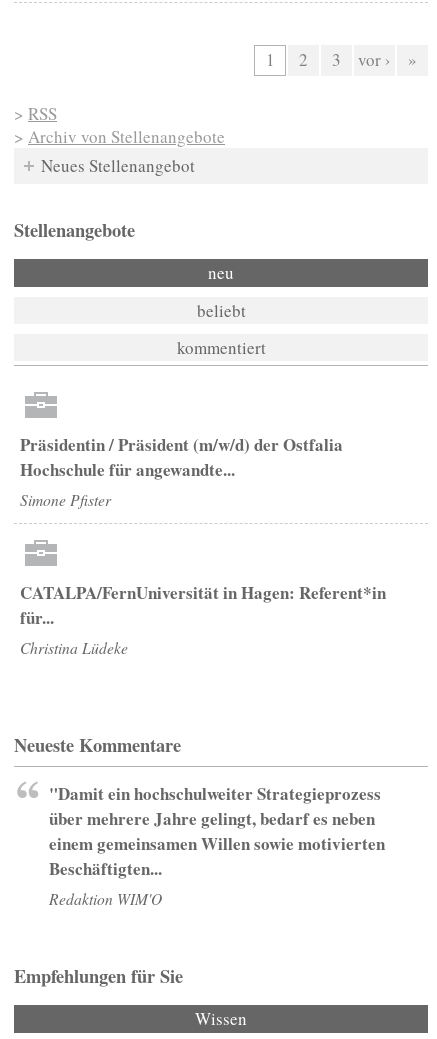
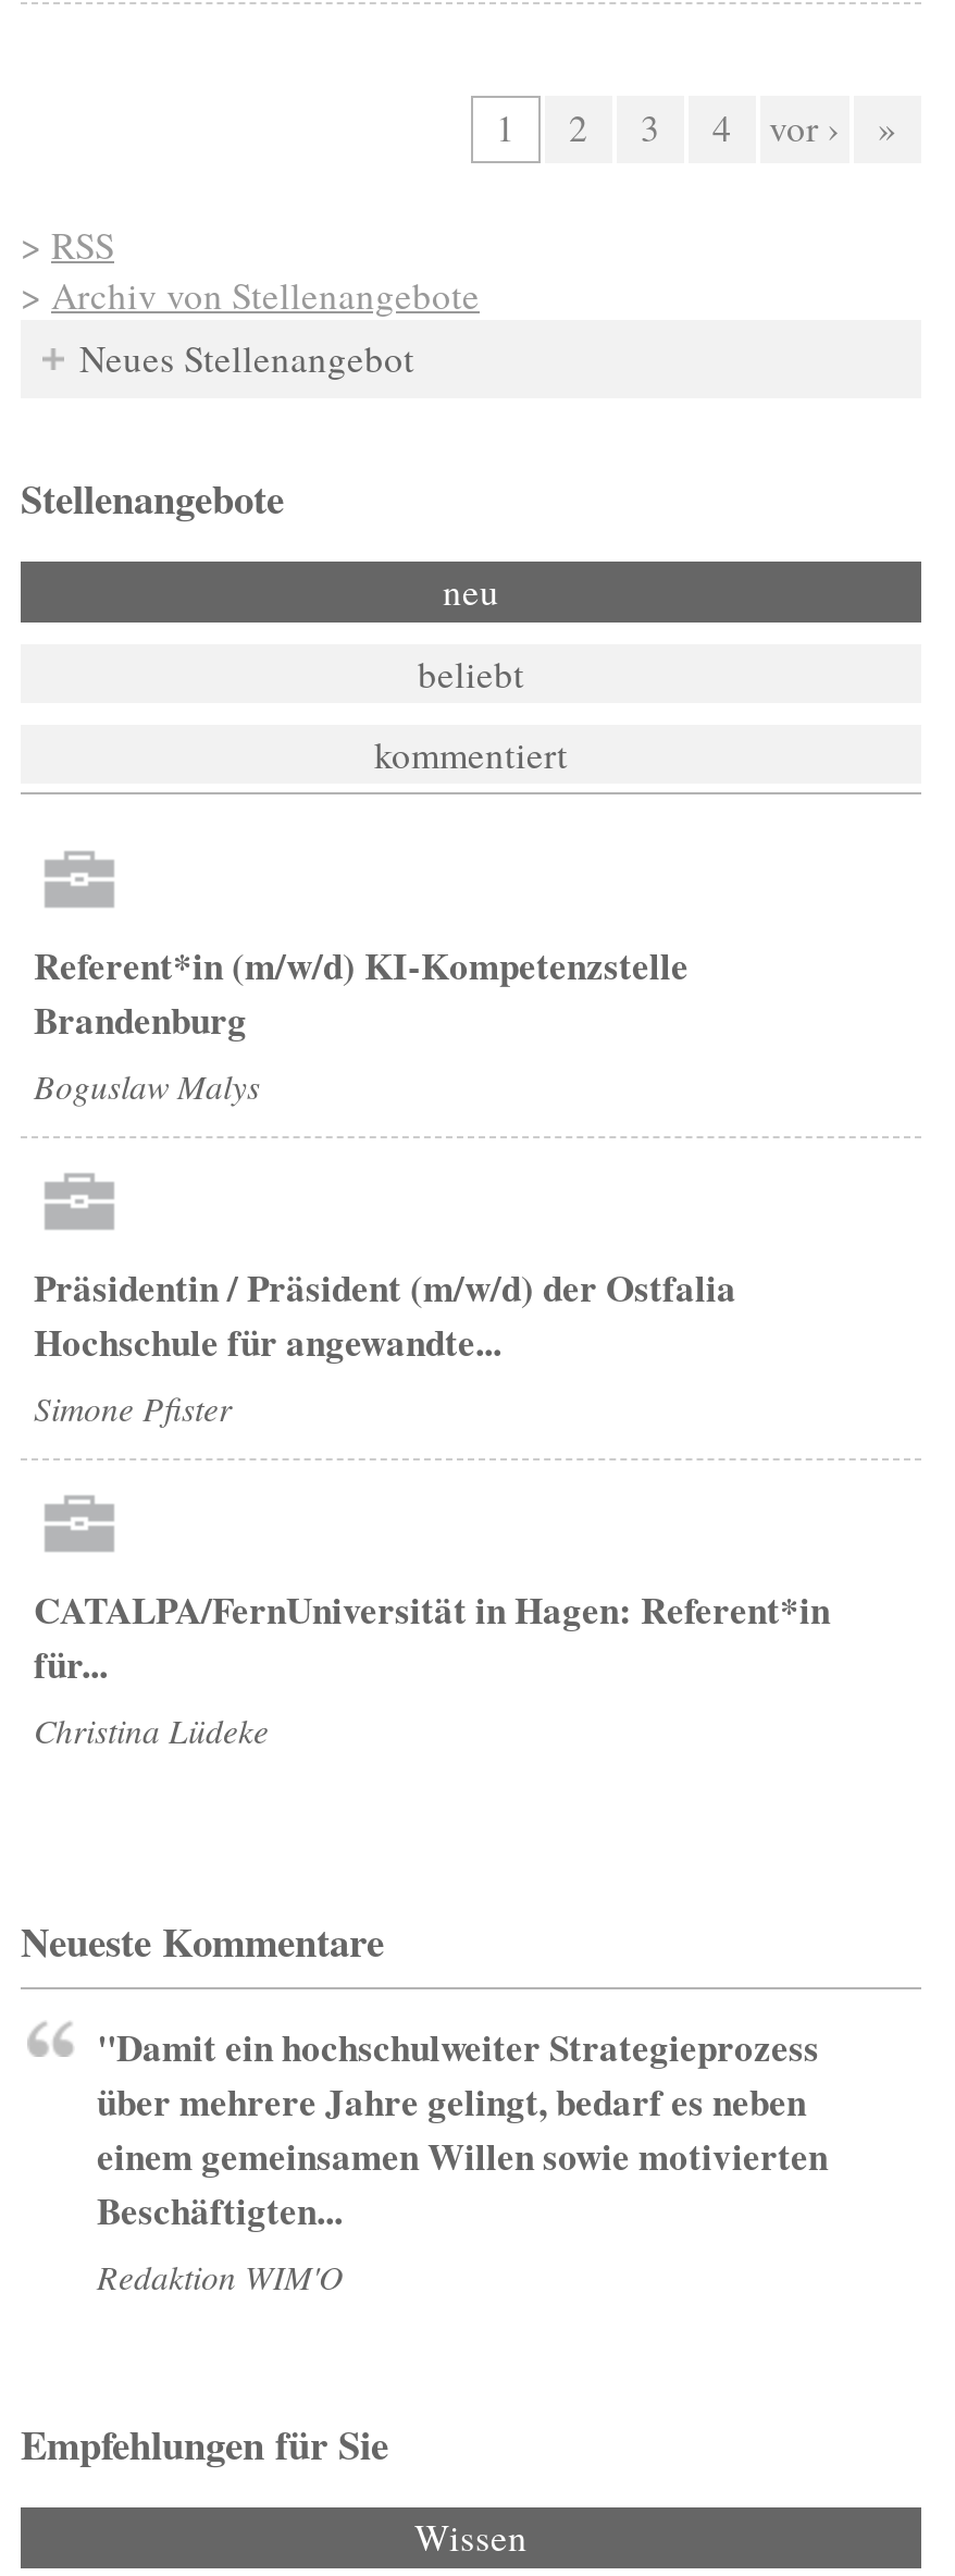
none -> [712,102,732,152] 4
none -> [34,938,689,1107] Referent*in (m/w/d) KI-Kompetenzstelle | Brandenburg | Boguslaw Malys

